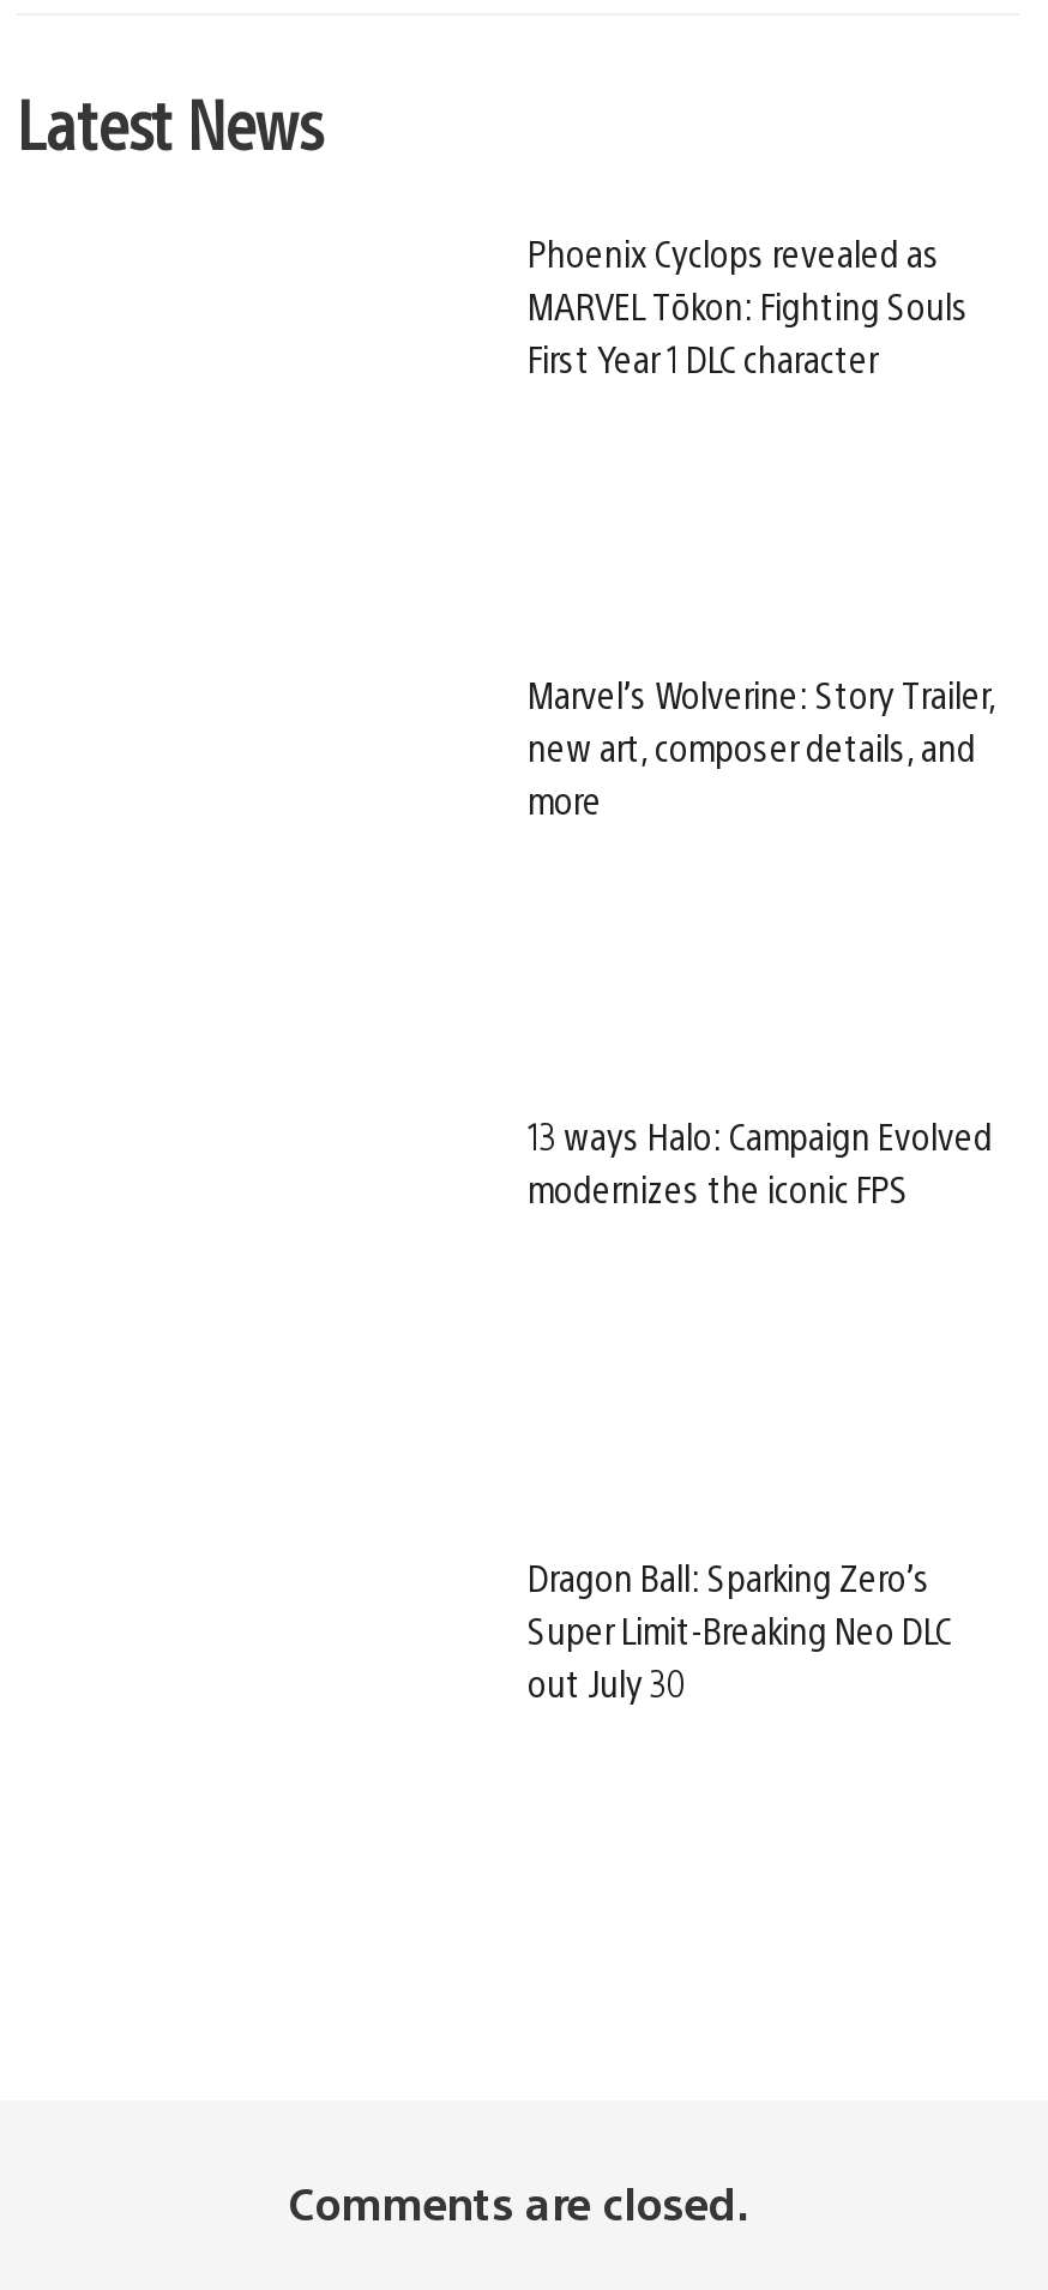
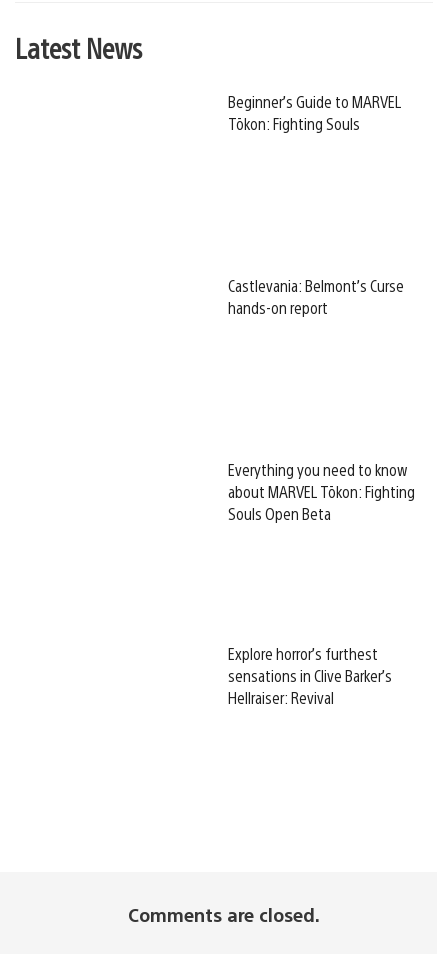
[528,226,969,382] Phoenix Cyclops revealed as | MARVEL Tōkon: Fighting Souls | First Year 1 DLC character -> [228,91,401,134] Beginner’s Guide to MARVEL | Tōkon: Fighting Souls
[528,667,995,823] Marvel’s Wolverine: Story Trailer, | new art, composer details, and | more -> [228,275,404,318] Castlevania: Belmont’s Curse | hands-on report
[528,1109,993,1212] 13 ways Halo: Campaign Evolved | modernizes the iconic FPS -> [228,459,415,524] Everything you need to know | about MARVEL Tōkon: Fighting | Souls Open Beta
[528,1550,952,1706] Dragon Ball: Sparking Zero’s | Super Limit-Breaking Neo DLC | out July 30 -> [228,643,392,708] Explore horror’s furthest | sensations in Clive Barker’s | Hellraiser: Revival

